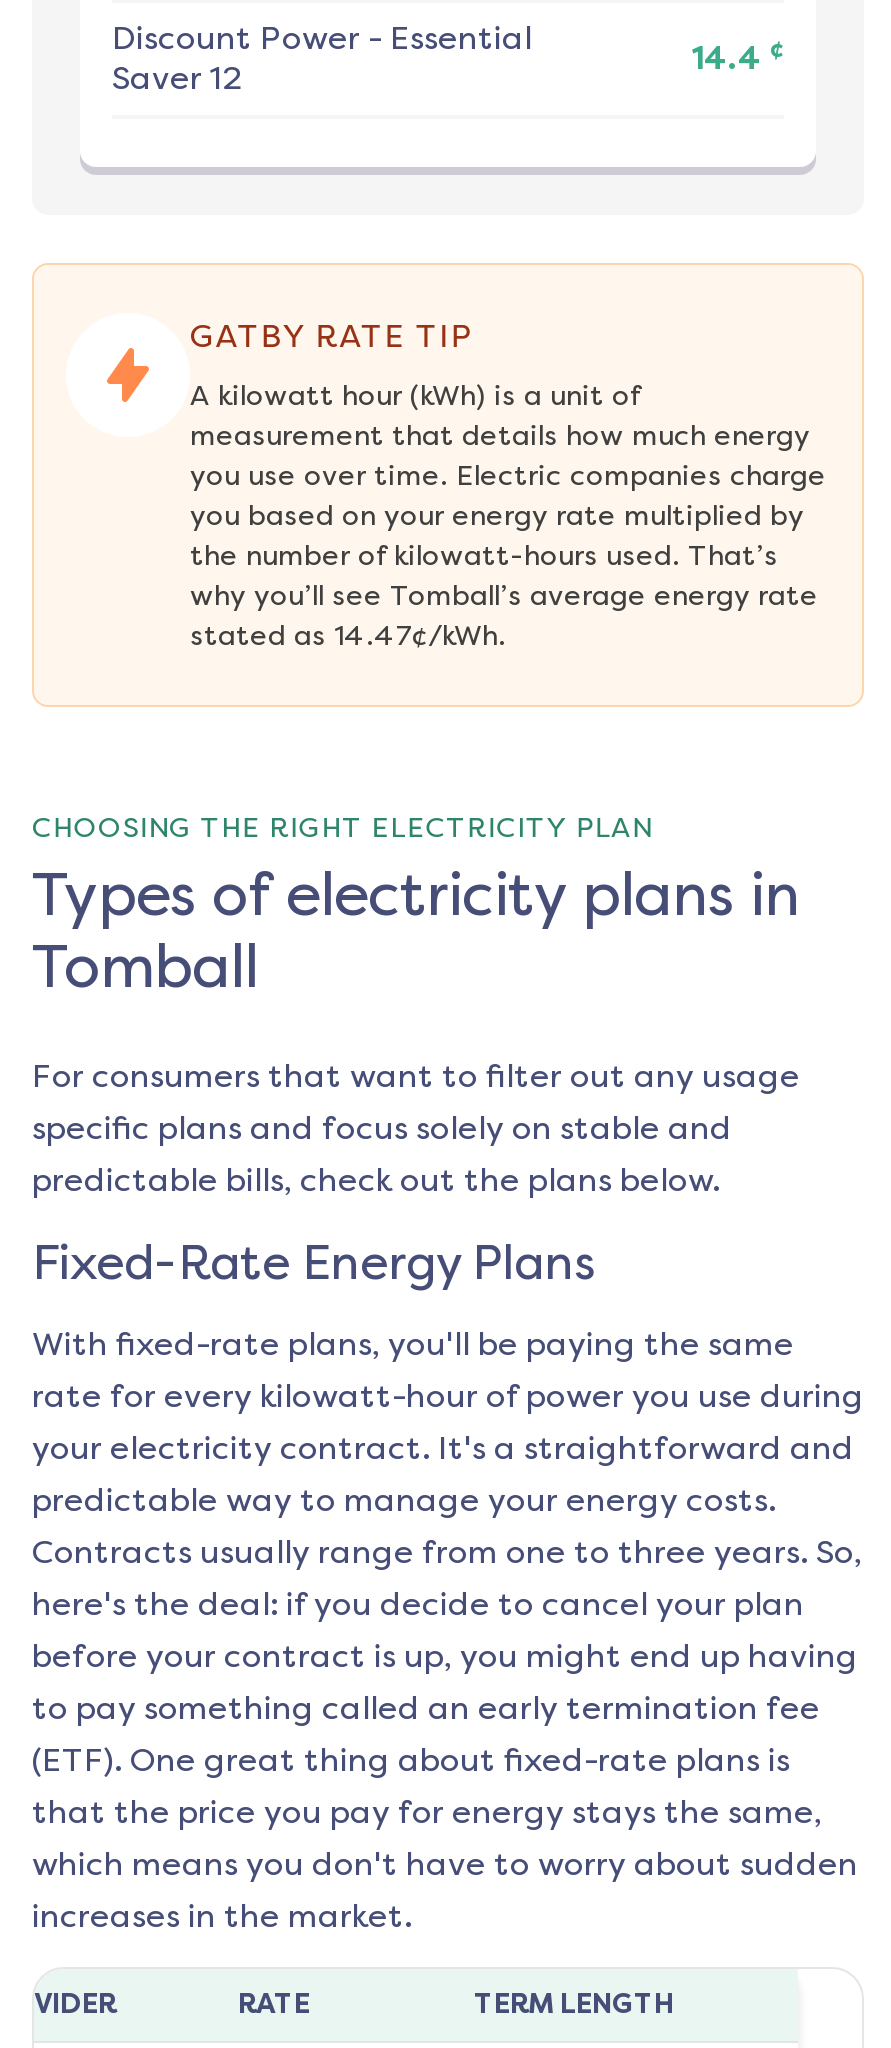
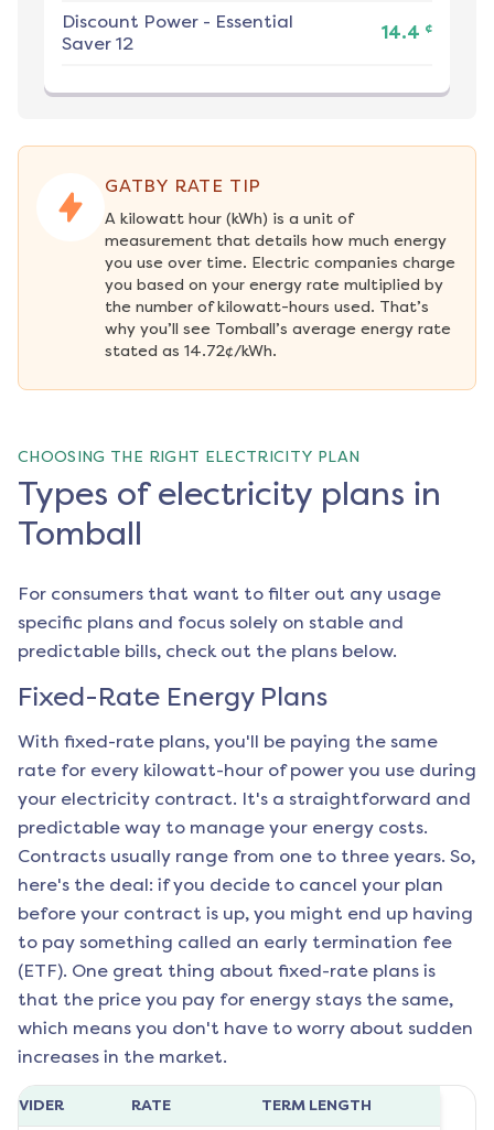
[190,619,506,653] stated as 14.47¢/kWh. -> [105,342,277,360] stated as 14.72¢/kWh.

